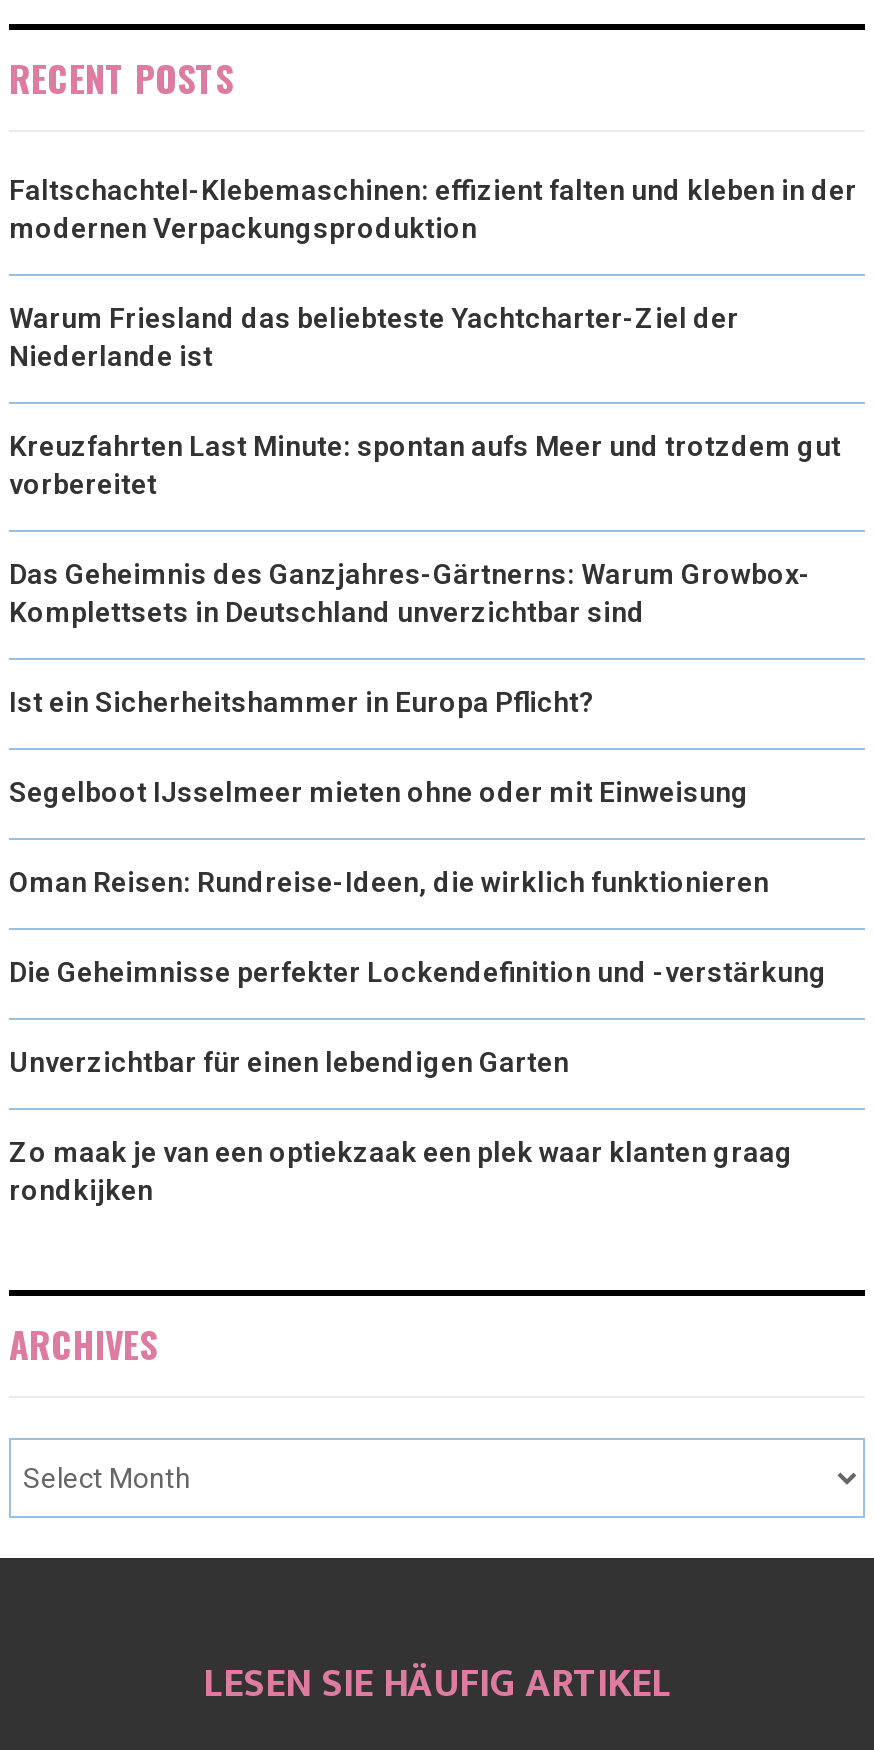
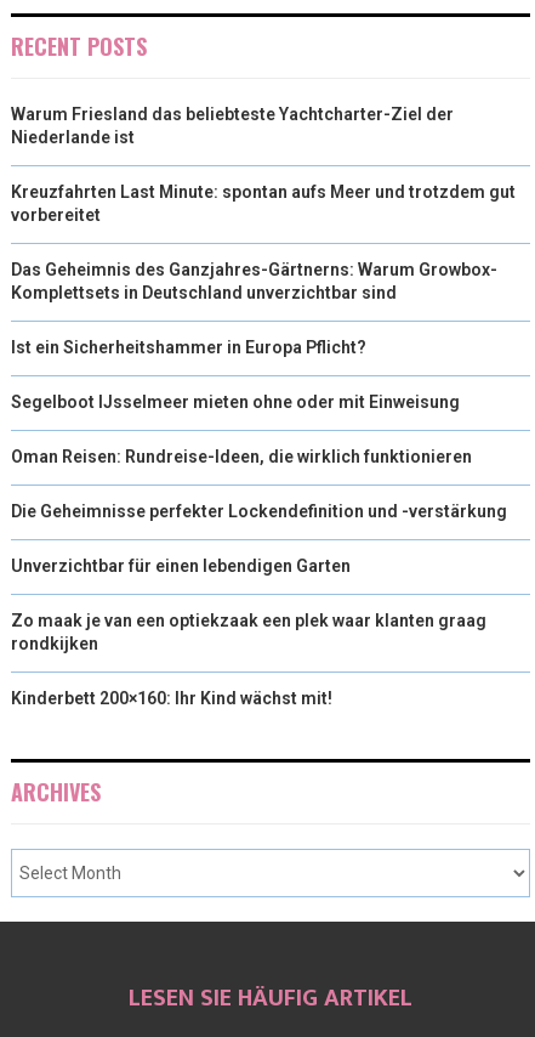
[9,173,857,243] Faltschachtel-Klebemaschinen: effizient falten und kleben in der | modernen Verpackungsproduktion -> none
moved [9,301,841,1205] -> [11,104,516,653]: Warum Friesland das beliebteste Yachtcharter-Ziel der | Niederlande ist | Kreuzfahrten Last Minute: spontan aufs Meer und trotzdem gut | ... | Zo maak je van een optiekzaak een plek waar klanten graag | rondkijken
none -> [11,688,332,707] Kinderbett 200×160: Ihr Kind wächst mit!

